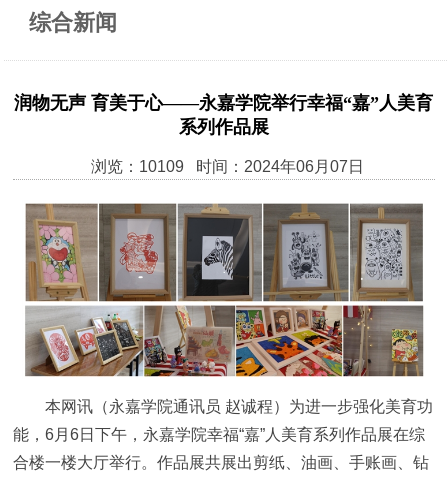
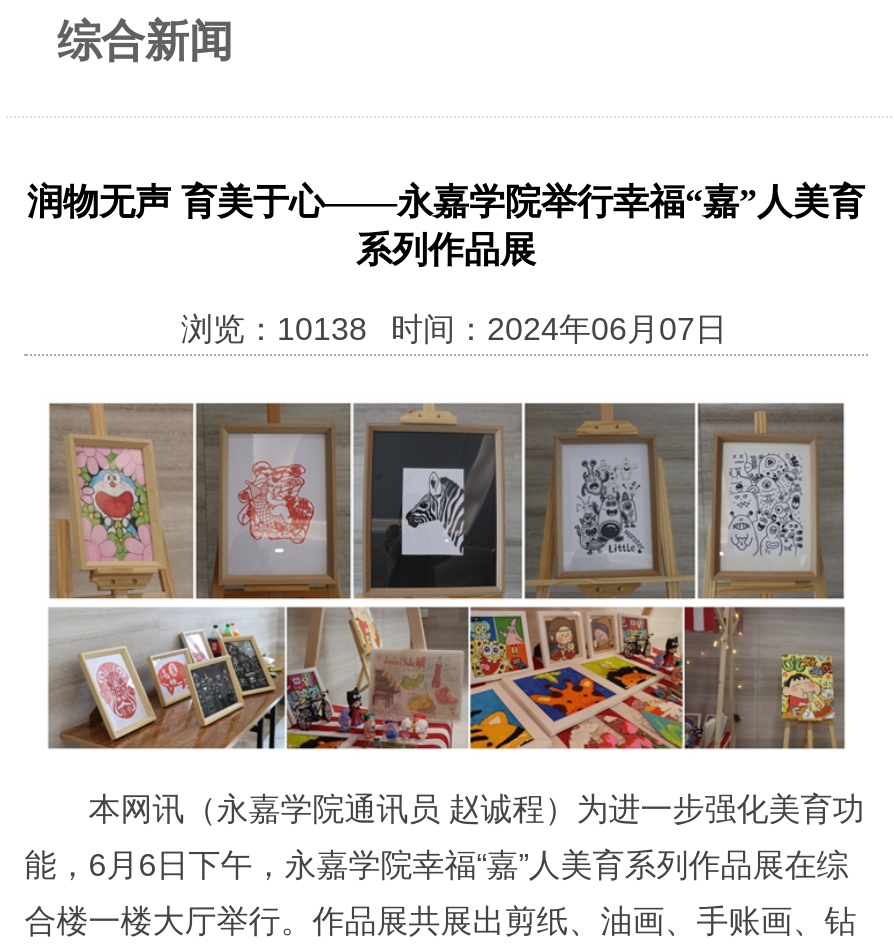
[83,158,364,175] 浏览：10109 时间：2024年06月07日 -> [165,312,727,346] 浏览：10138 时间：2024年06月07日

